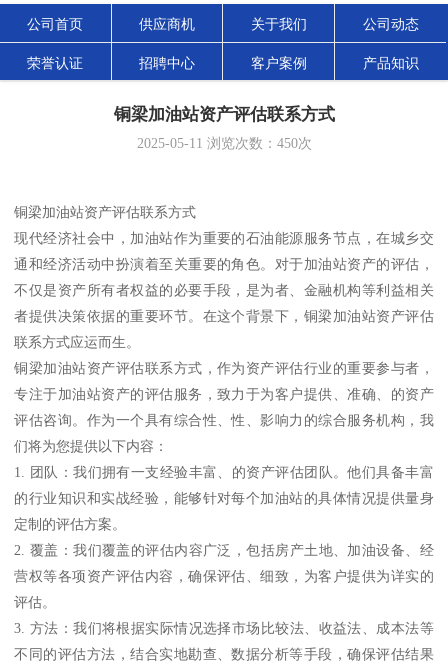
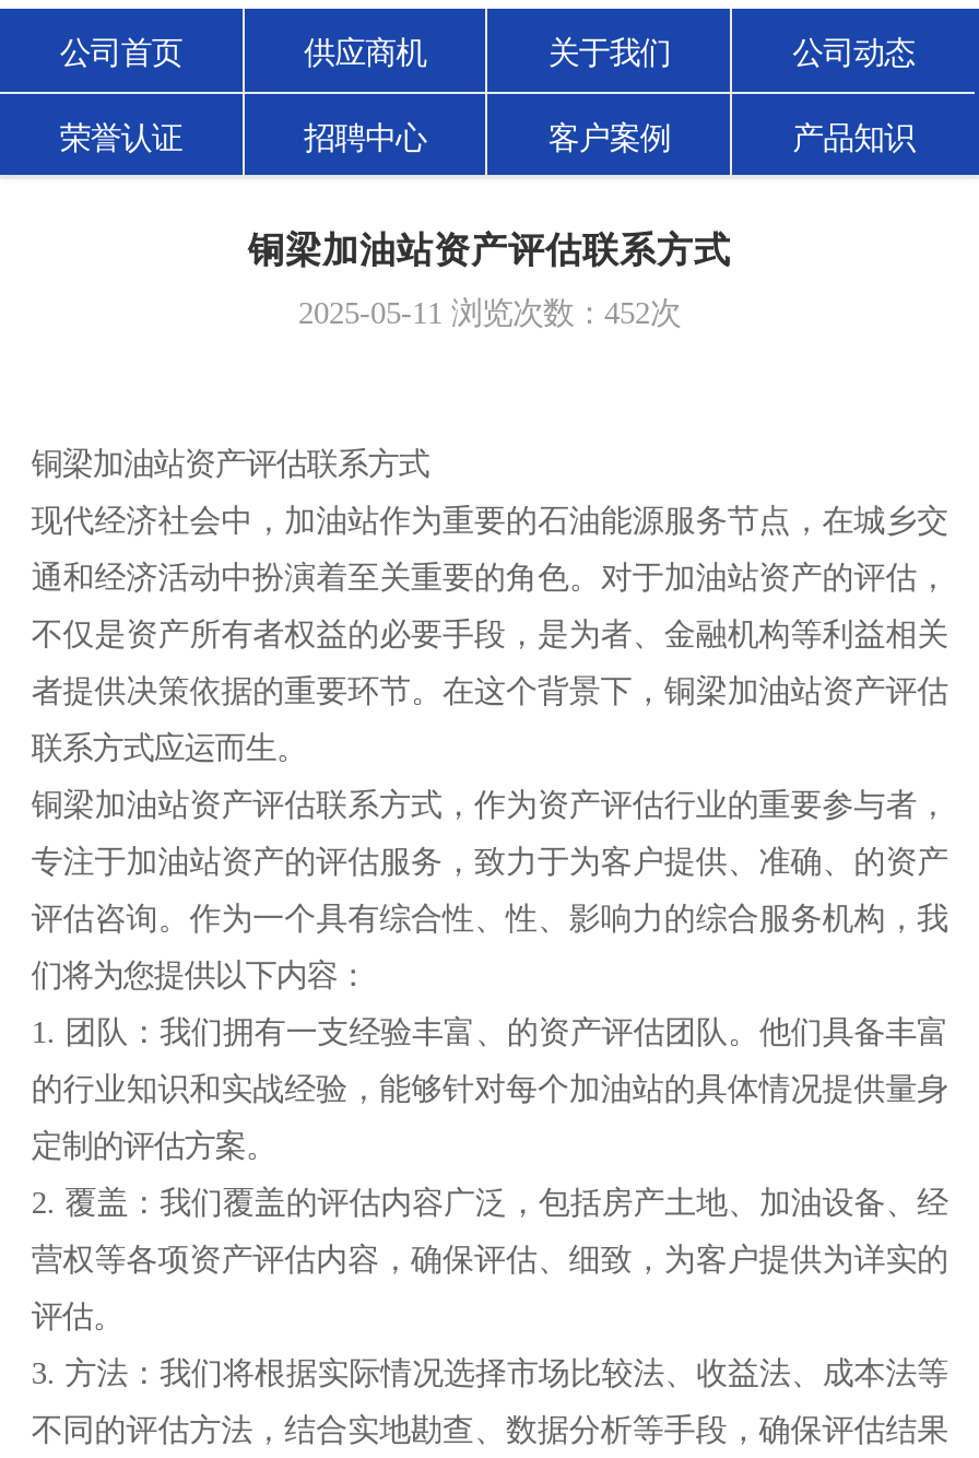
[136,135,311,151] 2025-05-11浏览次数：450次 -> [298,296,681,331] 2025-05-11浏览次数：452次

